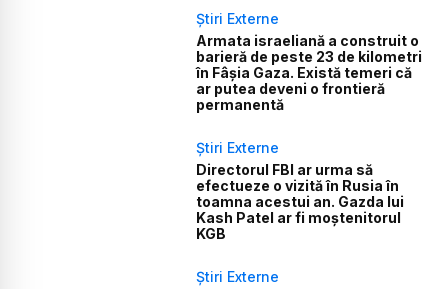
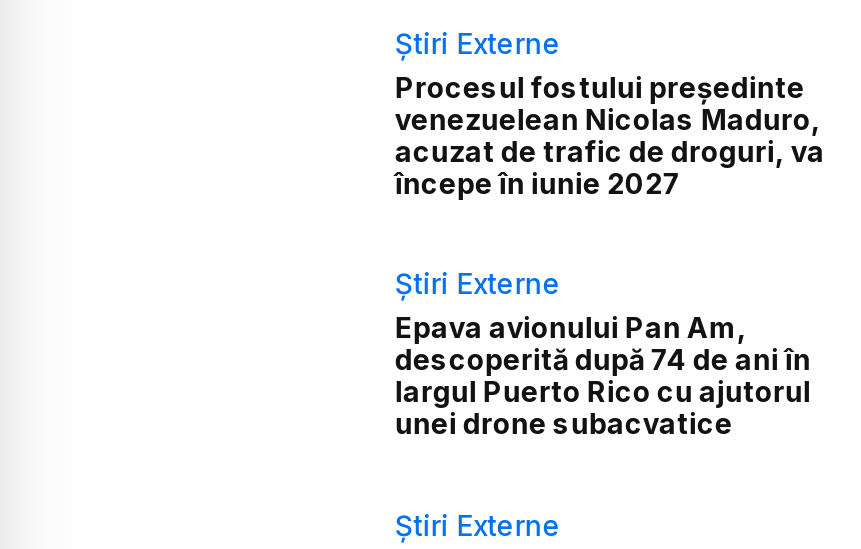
[196,32,422,113] Armata israeliană a construit o | barieră de peste 23 de kilometri | în Fâșia Gaza. Există temeri că | ar putea deveni o frontieră | permanentă -> [395,70,825,200] Procesul fostului președinte | venezuelean Nicolas Maduro, | acuzat de trafic de droguri, va | începe în iunie 2027
[196,161,404,242] Directorul FBI ar urma să | efectueze o vizită în Rusia în | toamna acestui an. Gazda lui | Kash Patel ar fi moștenitorul | KGB -> [395,311,811,441] Epava avionului Pan Am, | descoperită după 74 de ani în | largul Puerto Rico cu ajutorul | unei drone subacvatice

